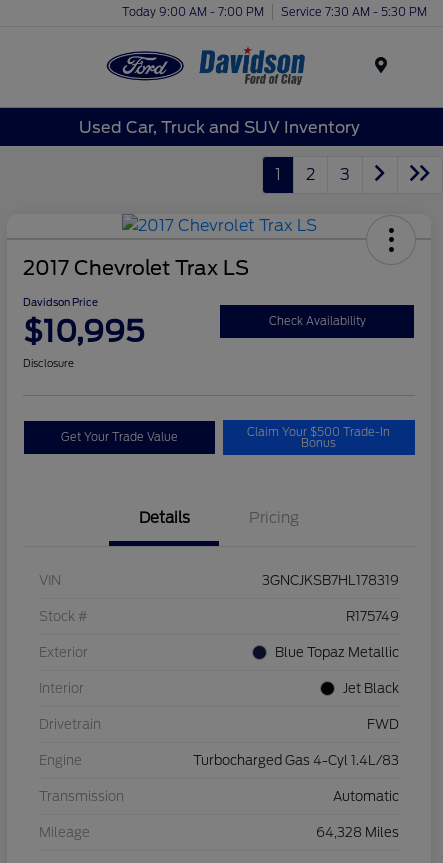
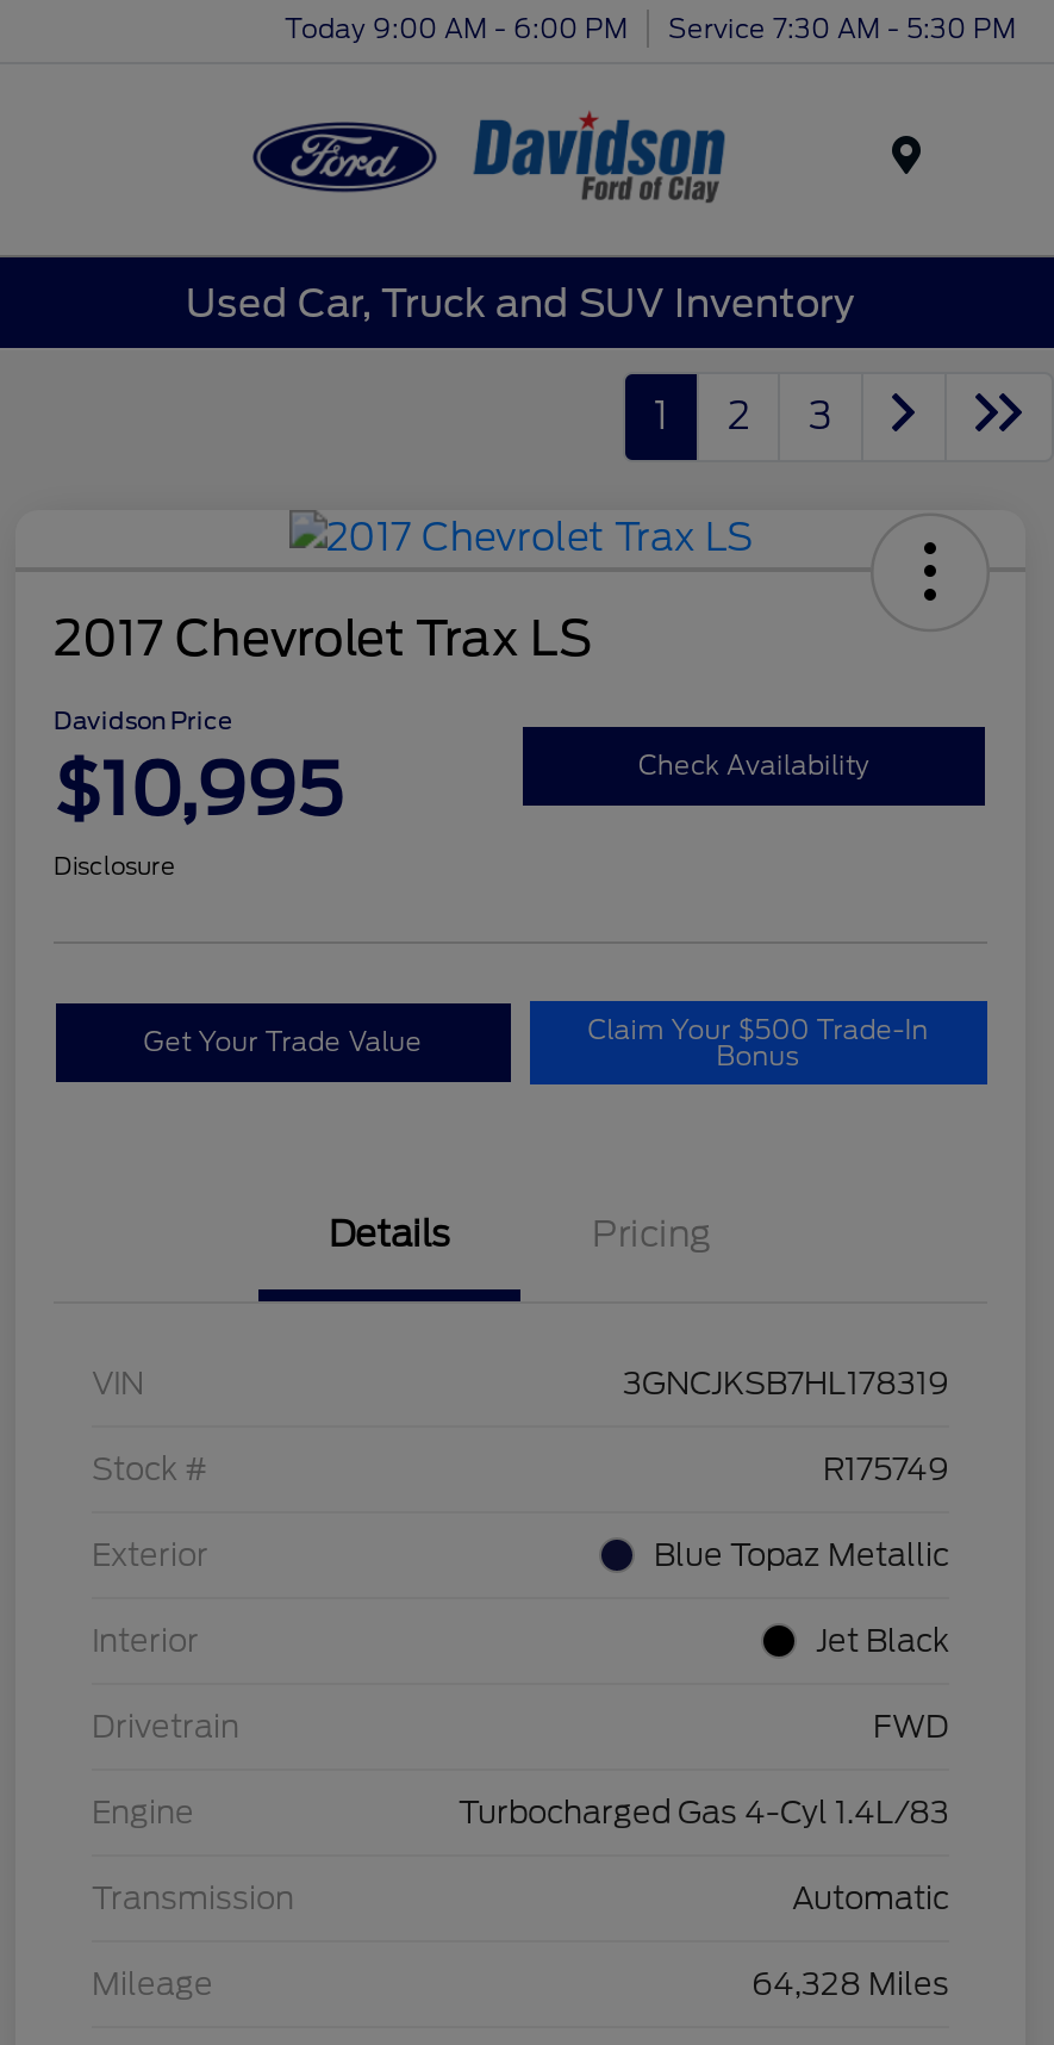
[122,4,427,18] Today 9:00 AM - 7:00 PM Service 7:30 AM - 5:30 PM -> [285,11,1016,44] Today 9:00 AM - 6:00 PM Service 7:30 AM - 5:30 PM

